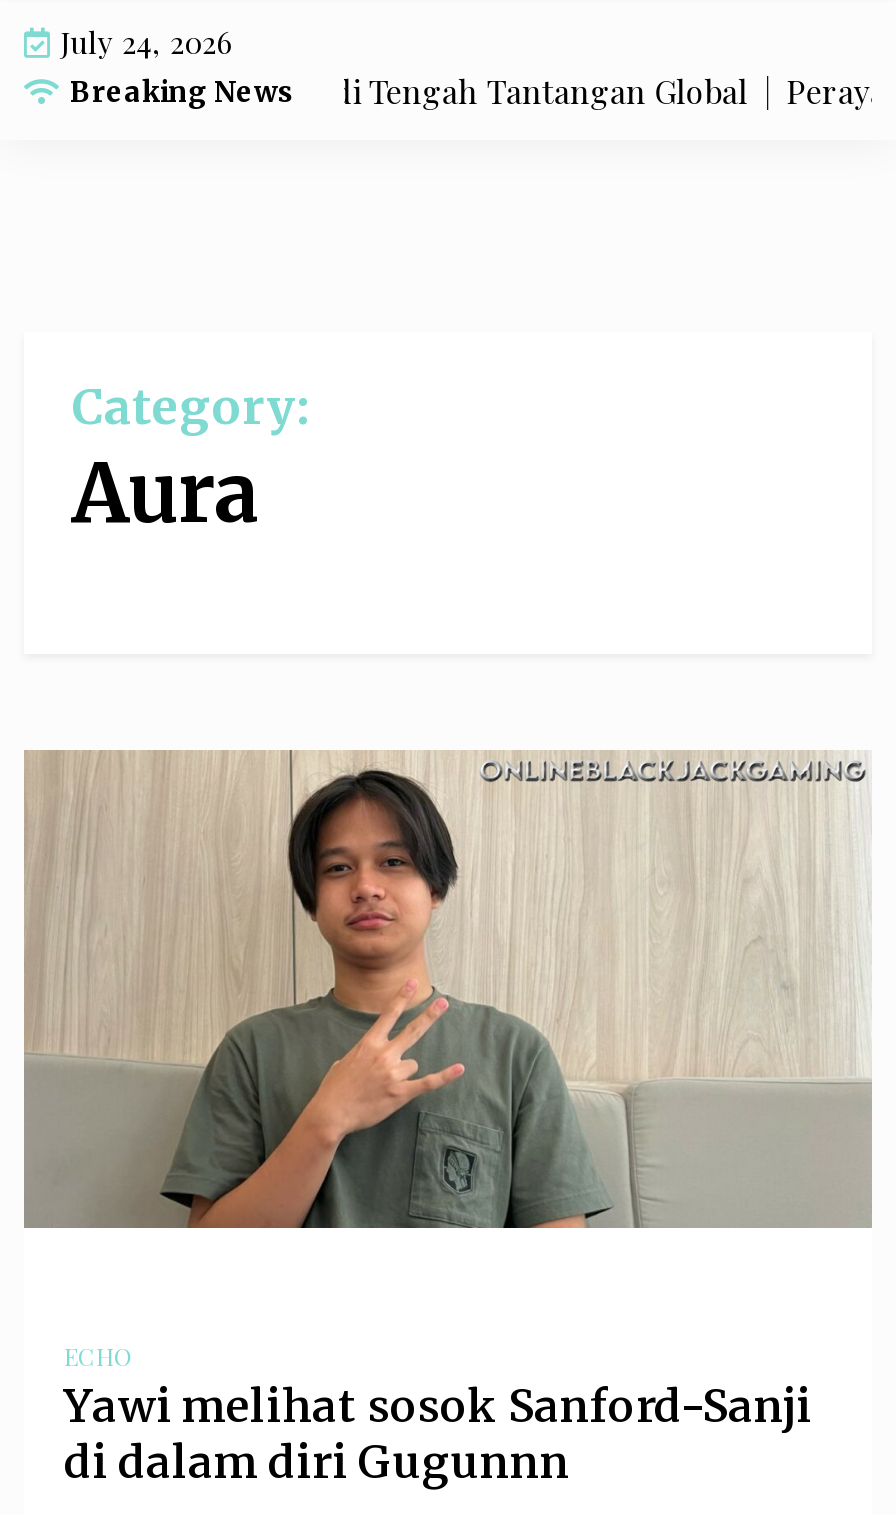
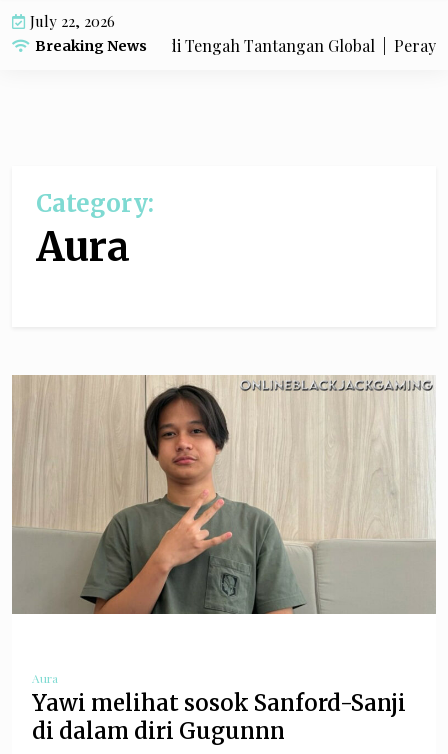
[60,23,232,63] July 24, 2026 -> [30,11,115,31] July 22, 2026
[64,1340,132,1372] ECHO -> [32,670,58,686] Aura

